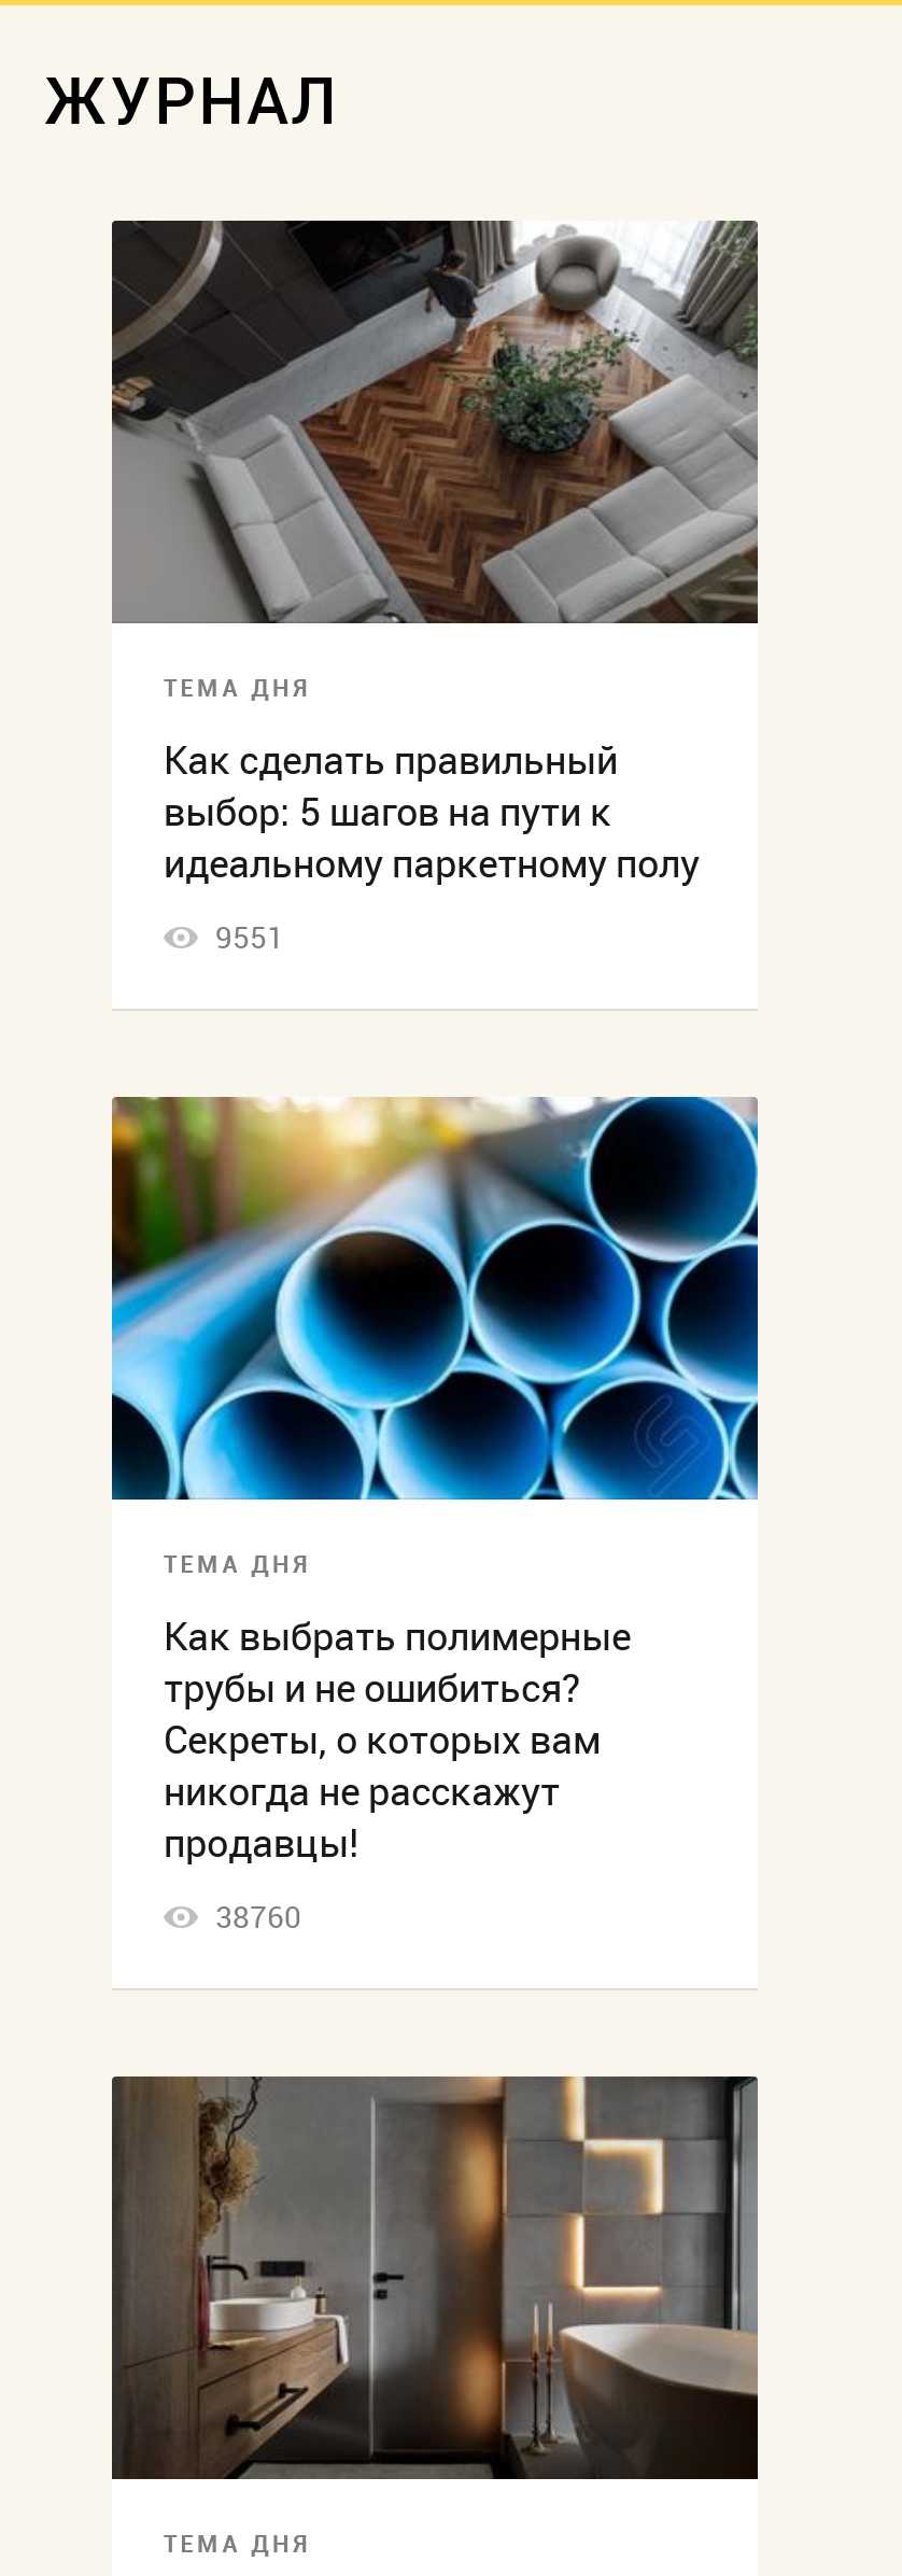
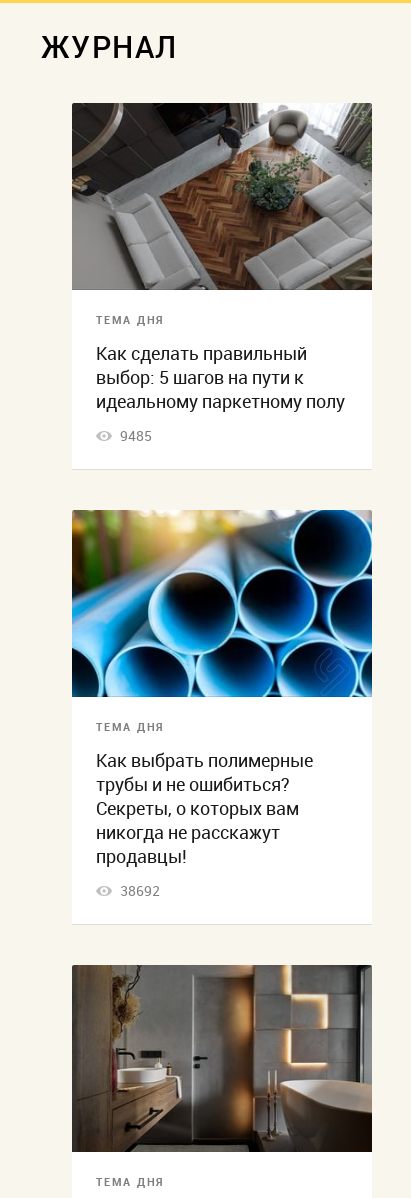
[215,920,284,955] 9551 -> [120,428,152,444] 9485
[215,1900,301,1934] 38760 -> [120,883,160,899] 38692

